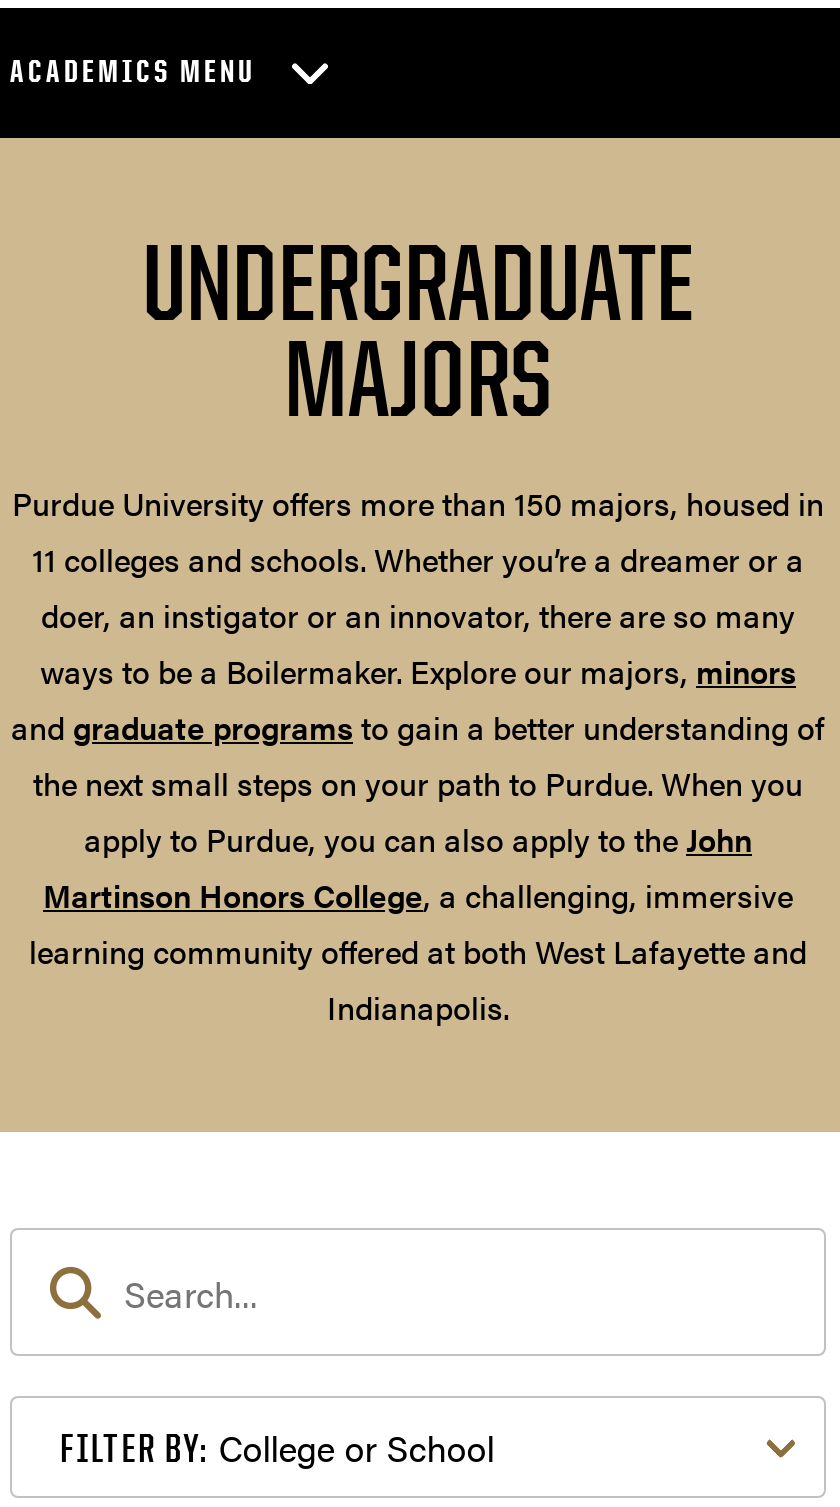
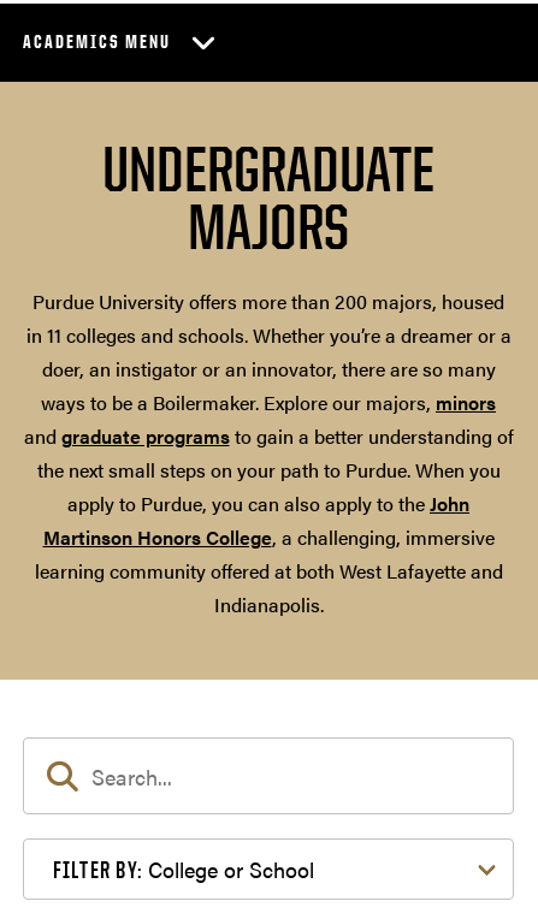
[12,480,824,582] Purdue University offers more than 150 majors, housed in | 11 colleges and schools. Whether you’re a dreamer or a -> [26,288,511,349] Purdue University offers more than 200 majors, housed | in 11 colleges and schools. Whether you’re a dreamer or a

